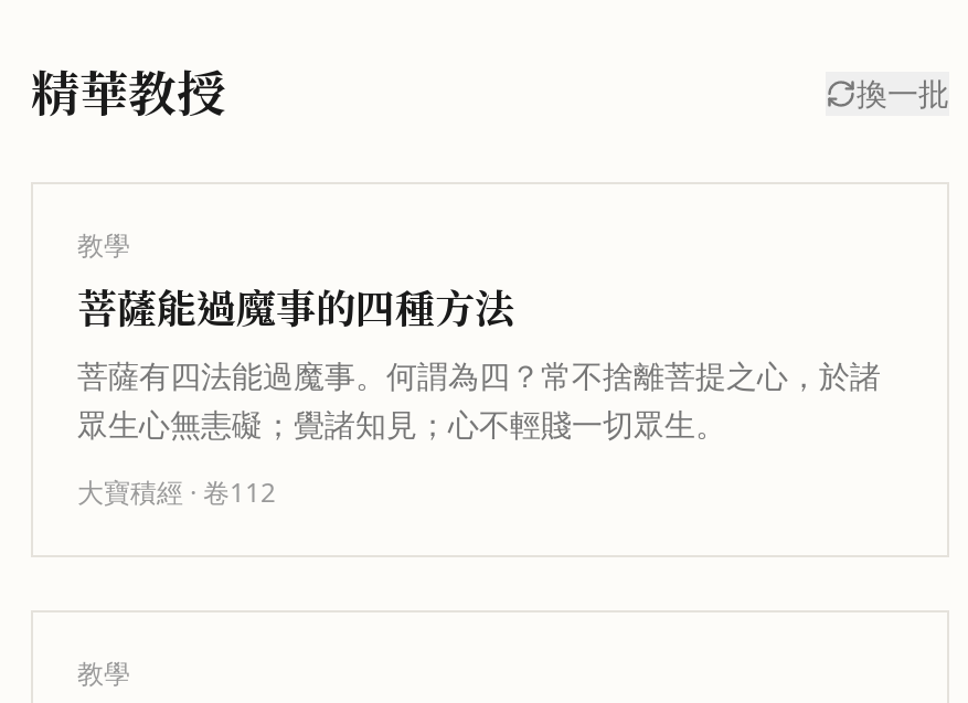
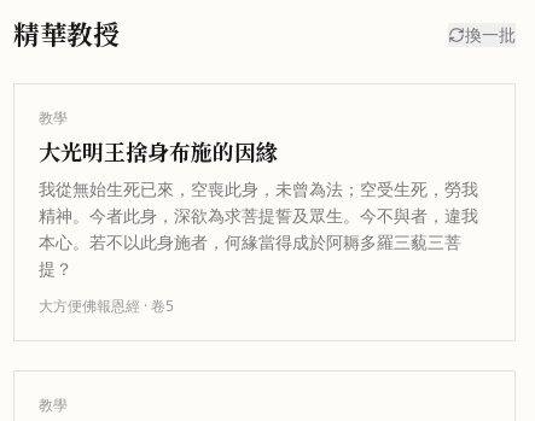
[77,279,881,445] 菩薩能過魔事的四種方法 | 菩薩有四法能過魔事。何謂為四？常不捨離菩提之心，於諸 | 眾生心無恚礙；覺諸知見；心不輕賤一切眾生。 -> [39,136,478,280] 大光明王捨身布施的因緣 | 我從無始生死已來，空喪此身，未曾為法；空受生死，勞我 | 精神。今者此身，深欲為求菩提誓及眾生。今不與者，違我 | 本心。若不以此身施者，何緣當得成於阿耨多羅三藐三菩 | 提？
[77,473,276,511] 大寶積經· 卷112 -> [39,296,174,316] 大方便佛報恩經· 卷5

